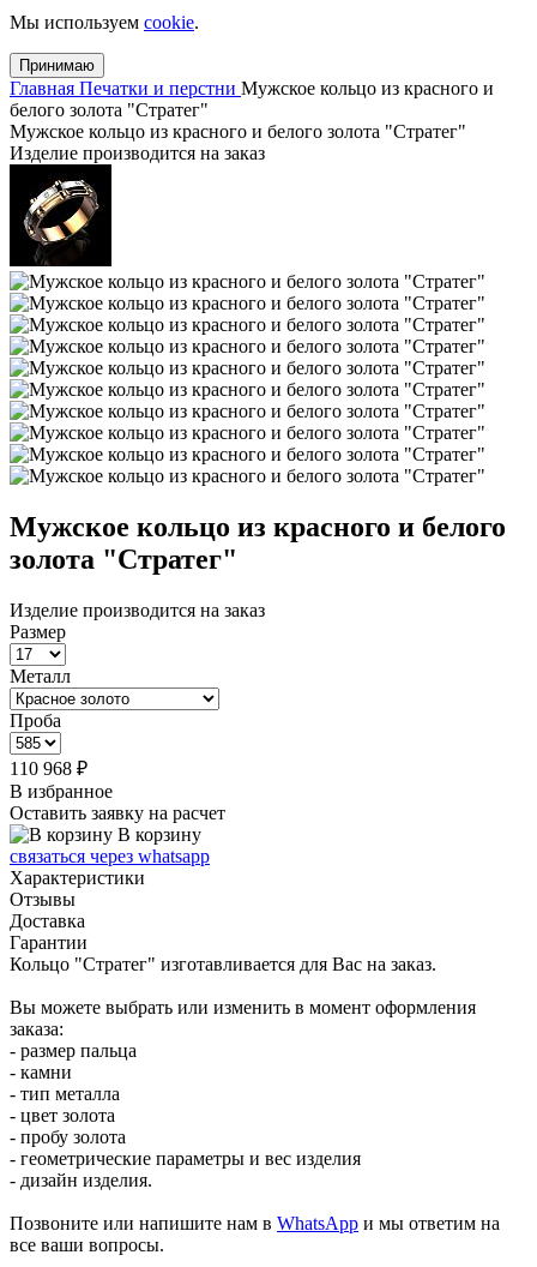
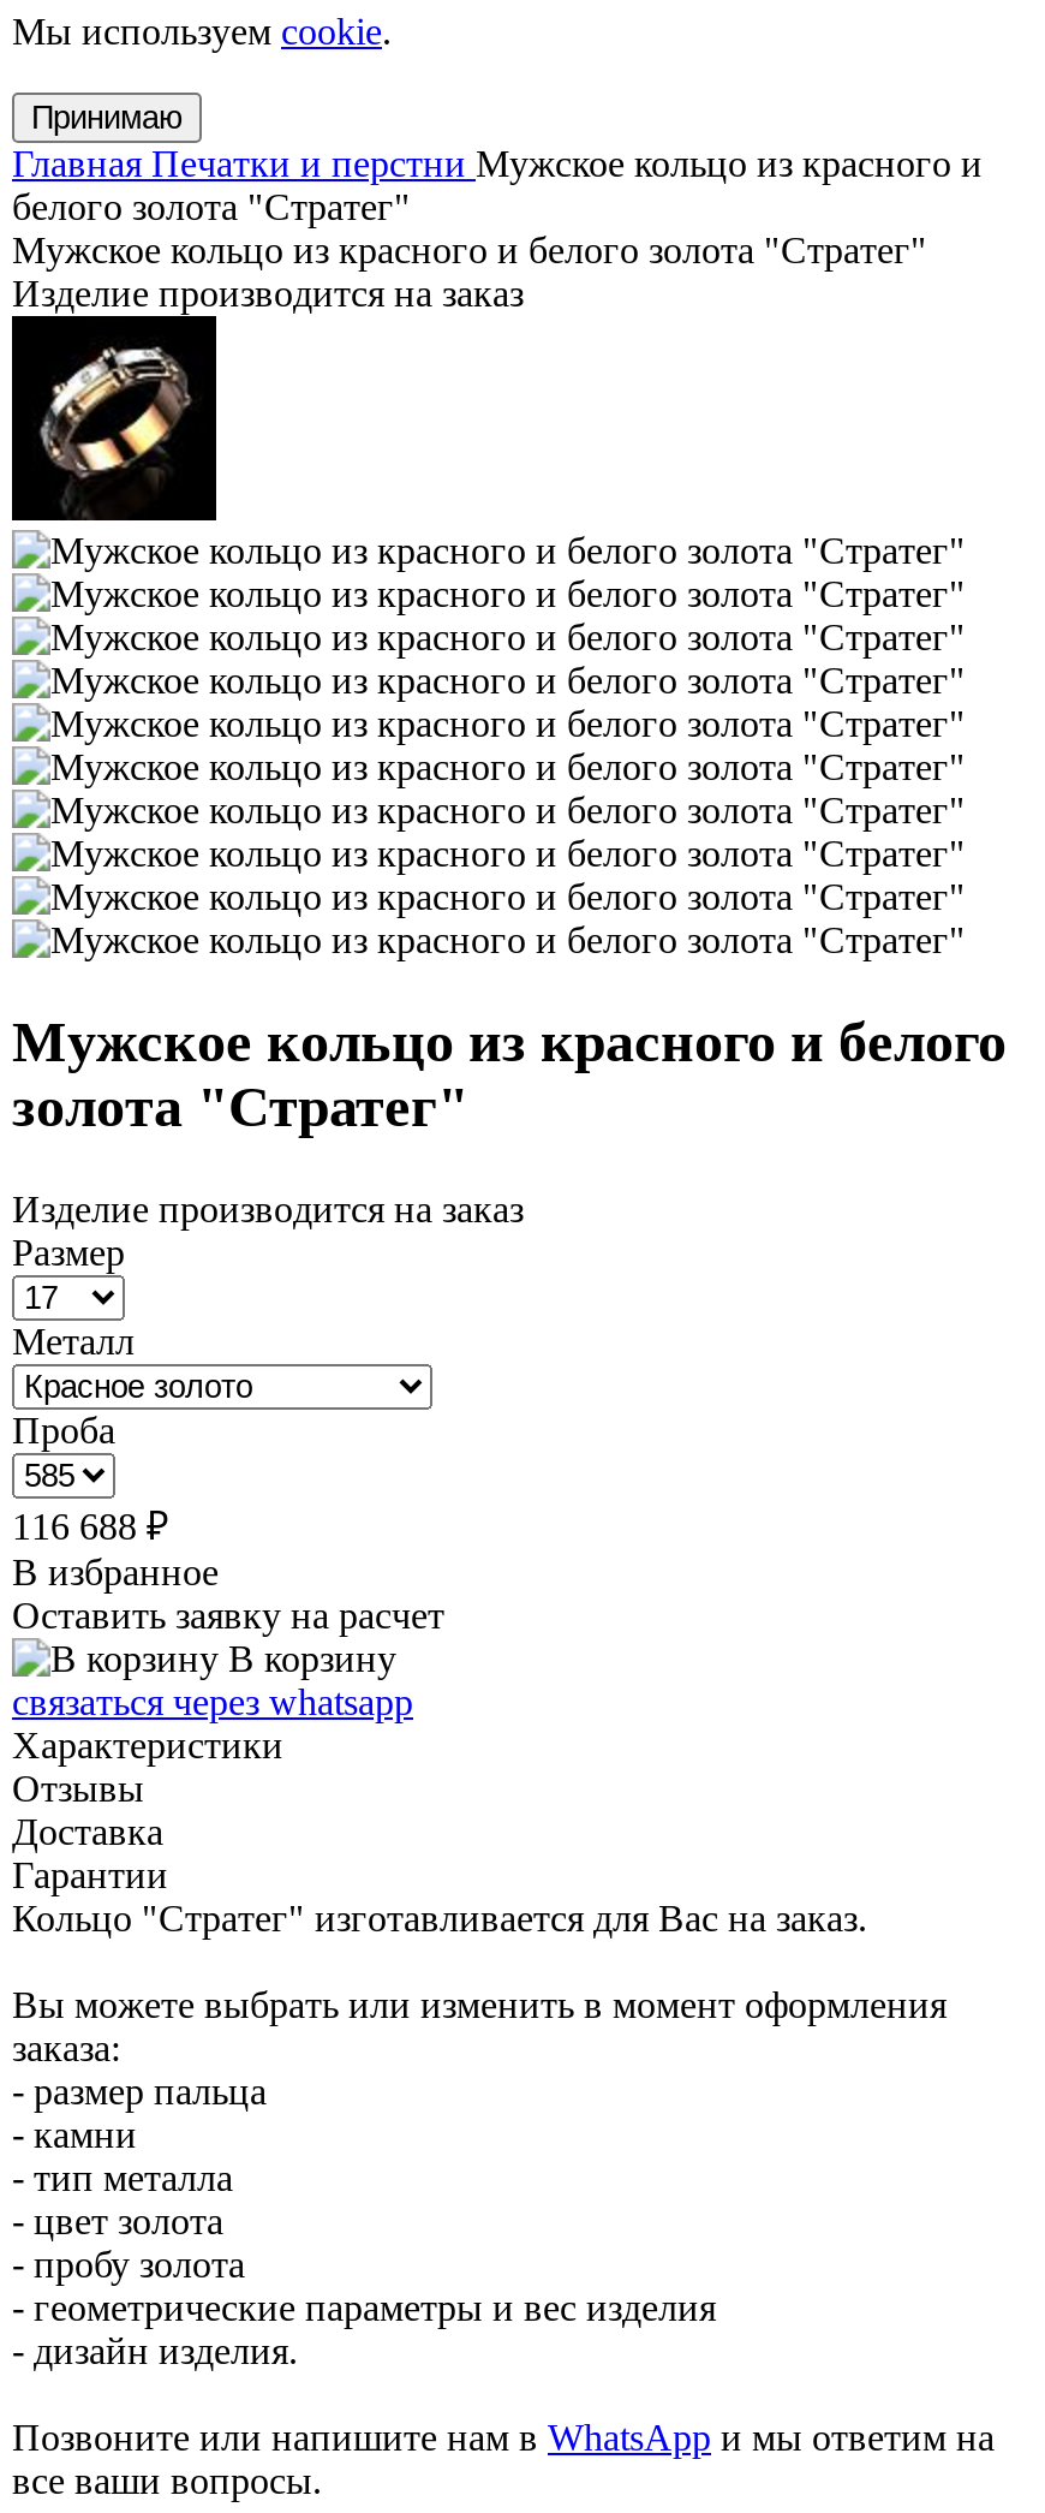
[10,758,88,778] 110 968 ₽ -> [12,1505,168,1546] 116 688 ₽

